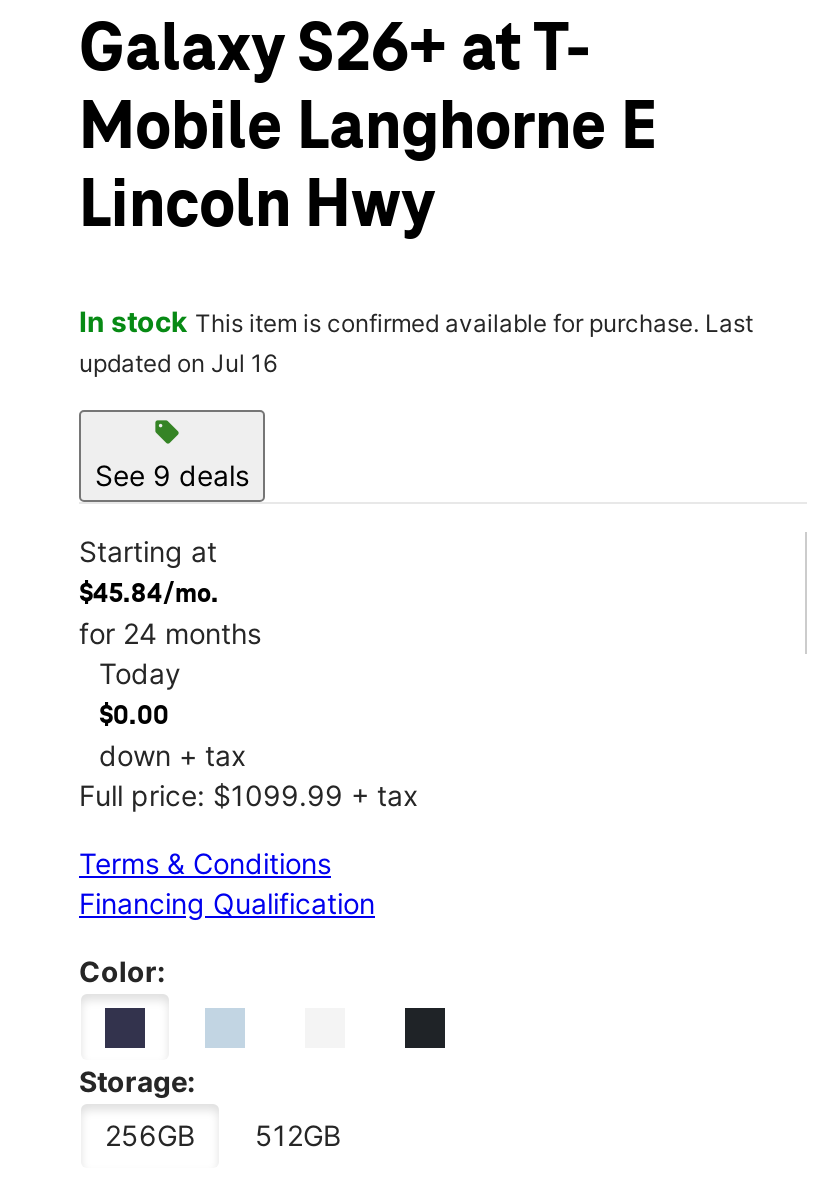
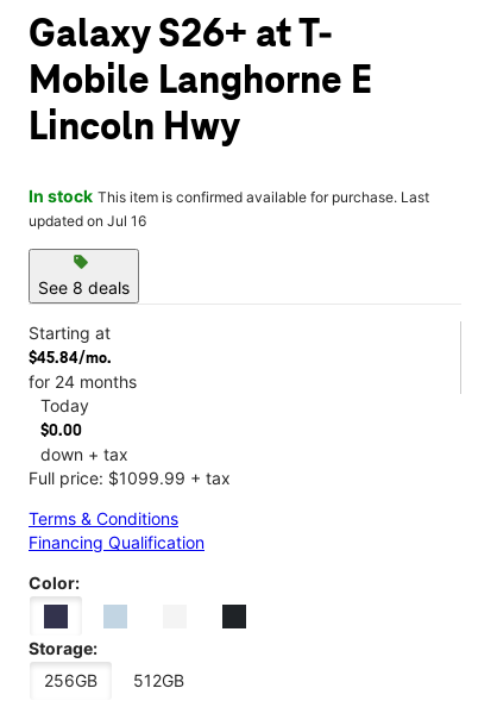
[95,458,249,492] See 9 deals -> [38,277,130,297] See 8 deals

